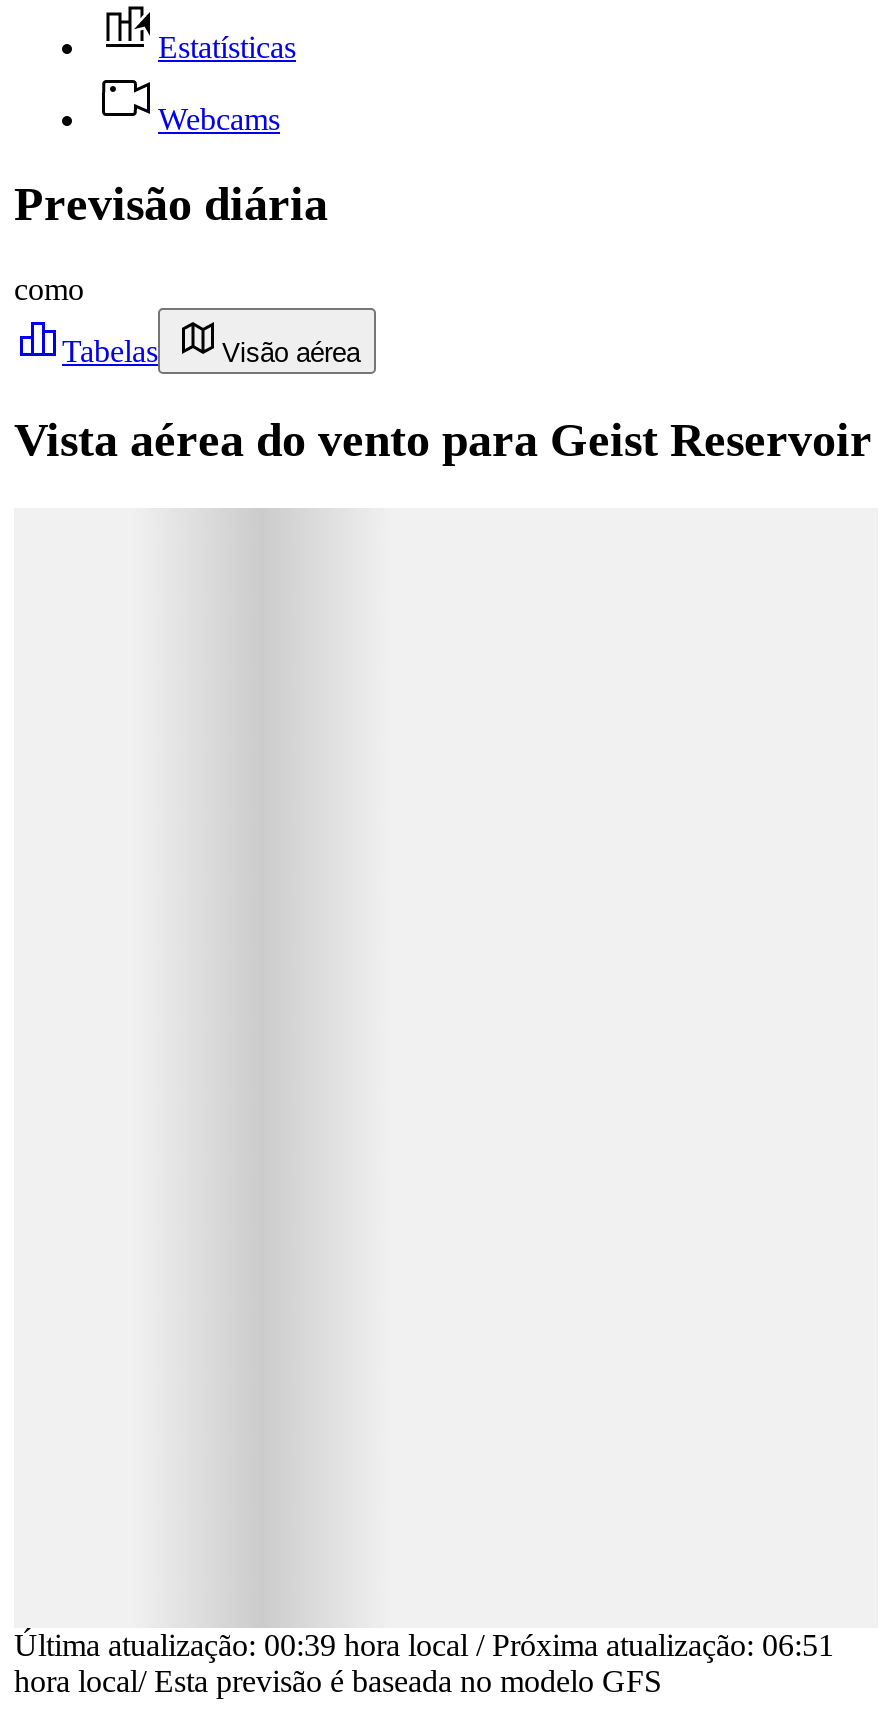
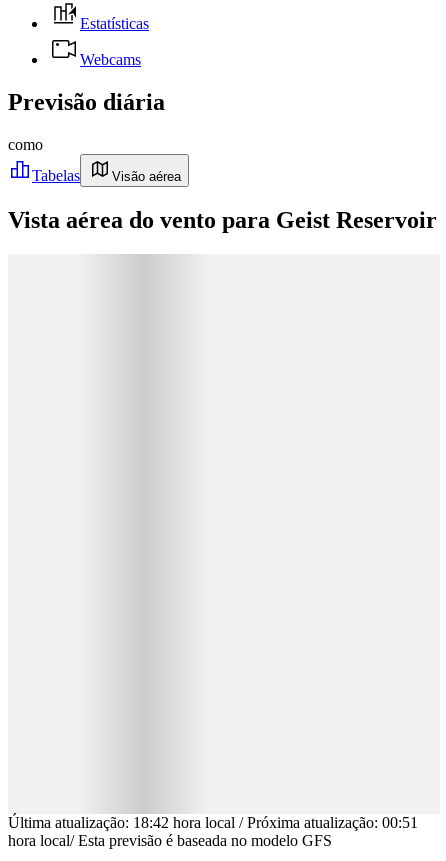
[14,1627,834,1661] Última atualização: 00:39 hora local / Próxima atualização: 06:51 -> [8,813,418,830] Última atualização: 18:42 hora local / Próxima atualização: 00:51

